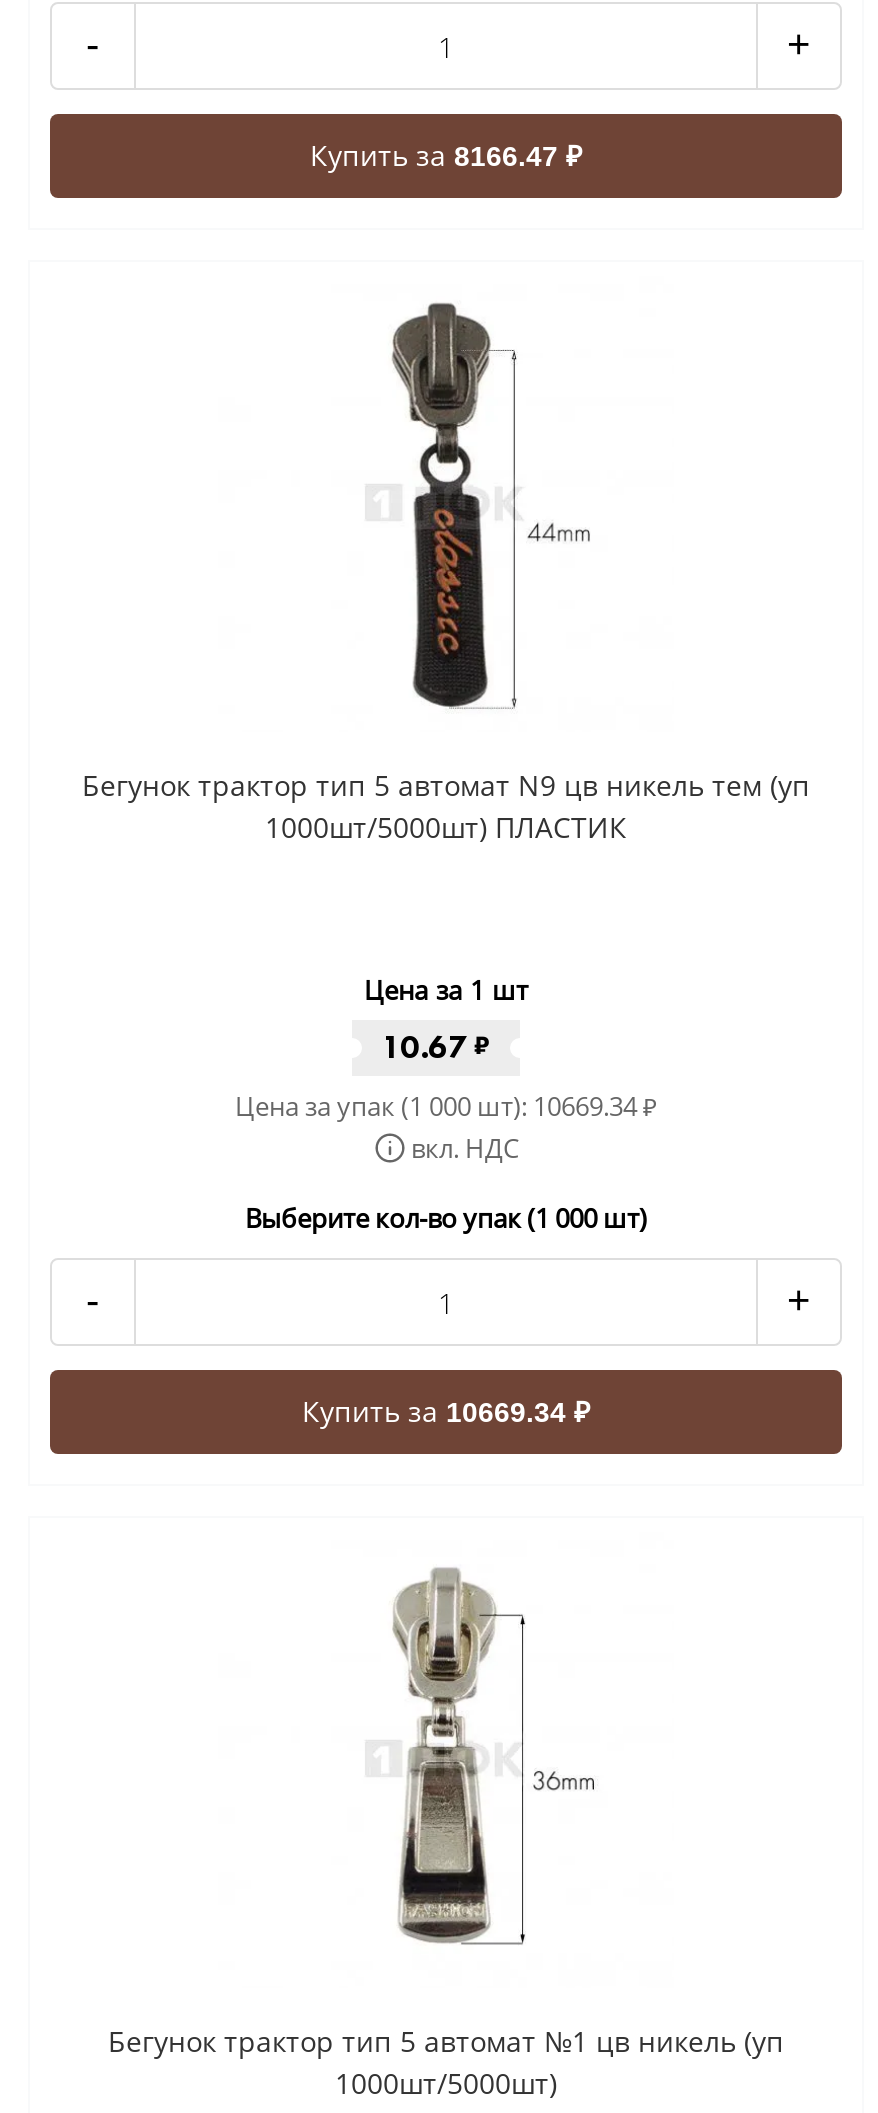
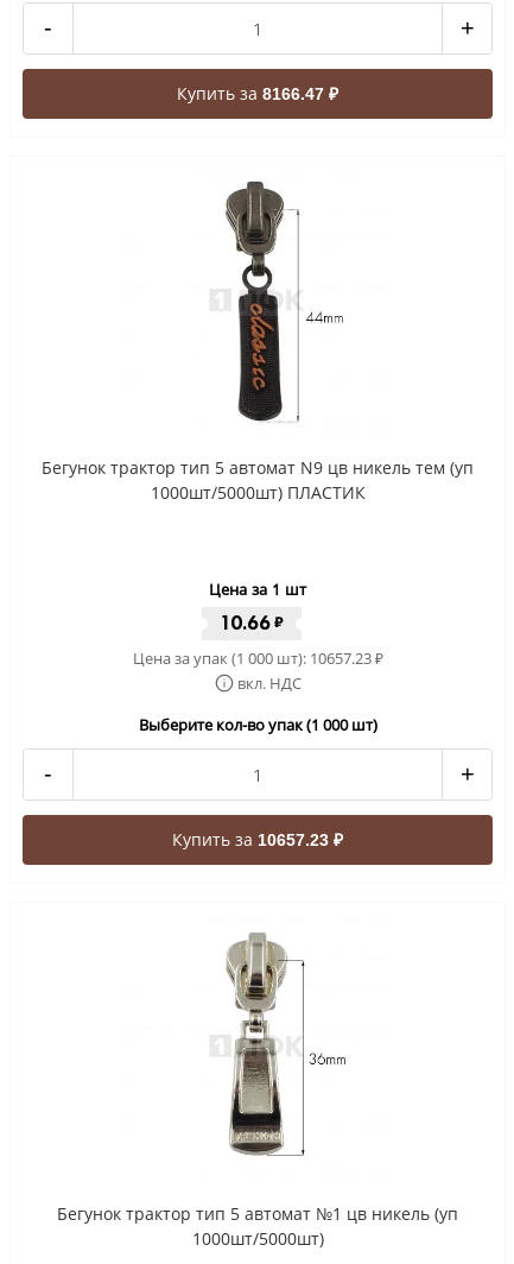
[382,1026,490,1068] 10.67 ₽ -> [220,611,284,636] 10.66 ₽
[235,1088,657,1124] Цена за упак (1 000 шт): 10669.34₽ -> [132,647,383,669] Цена за упак (1 000 шт): 10657.23₽
[302,1392,590,1430] Купить за 10669.34 ₽ -> [172,828,343,851] Купить за 10657.23 ₽

